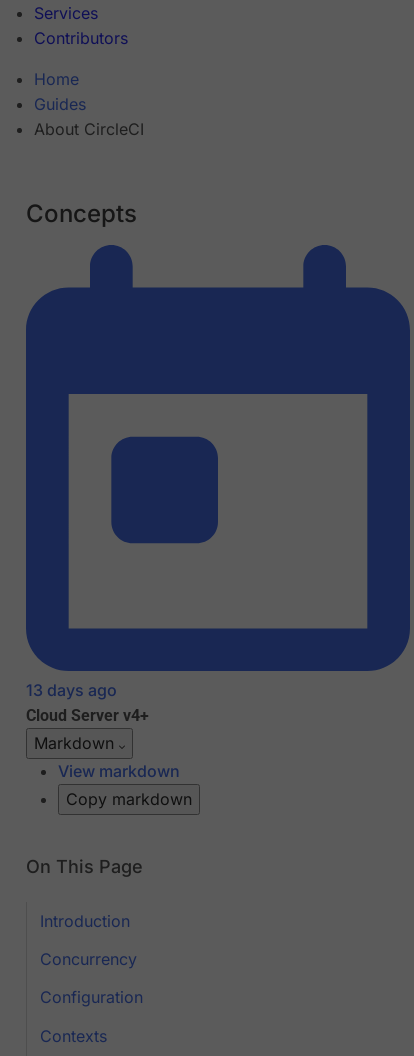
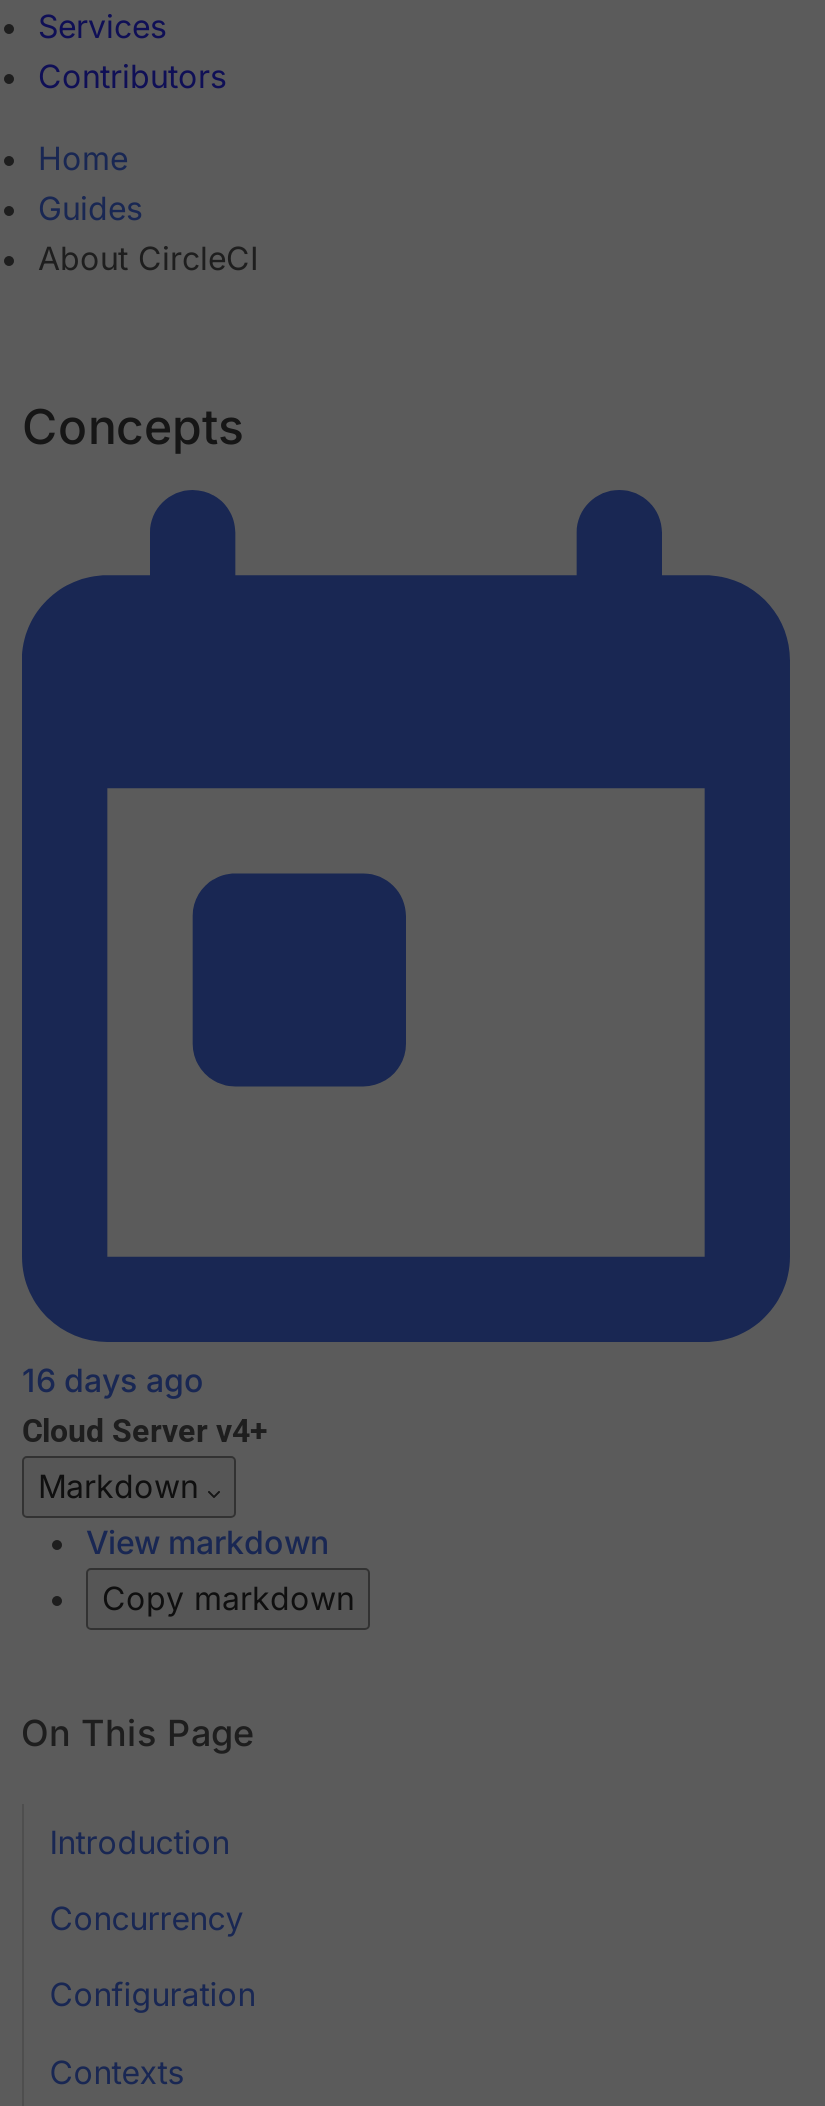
[26,680,117,700] 13 days ago -> [22,1361,204,1401] 16 days ago

